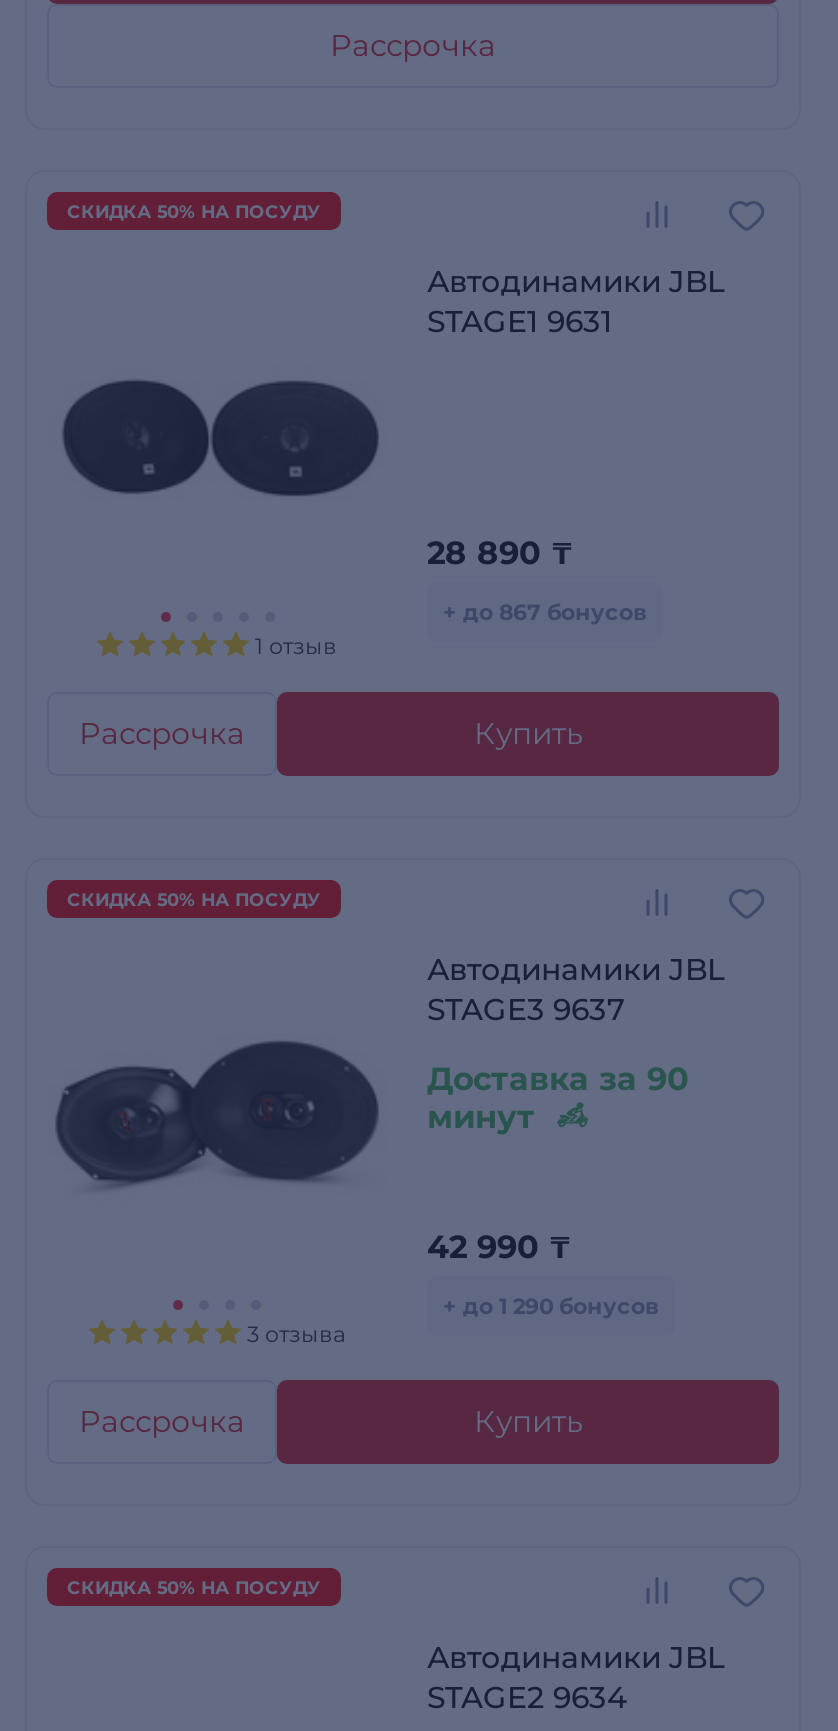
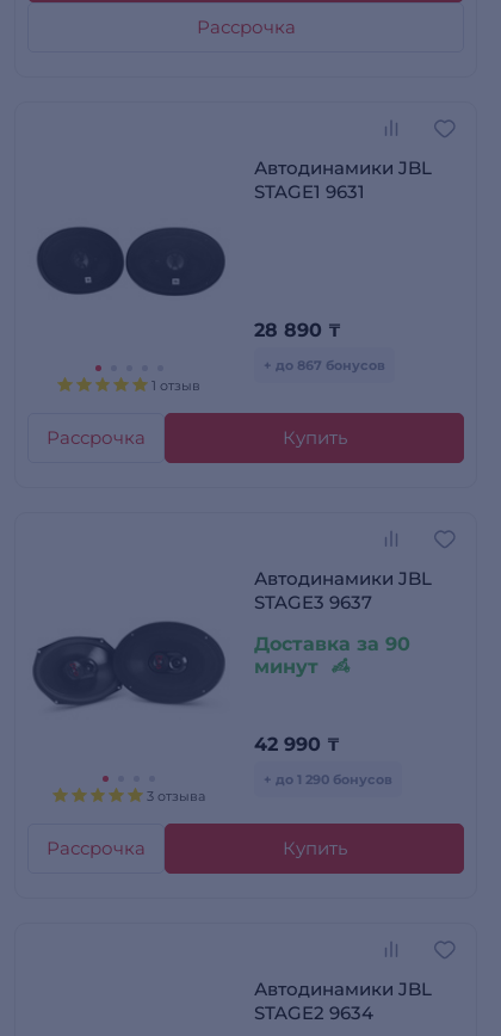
[67,200,321,222] СКИДКА 50% НА ПОСУДУ -> none
[67,888,321,910] СКИДКА 50% НА ПОСУДУ -> none
[67,1576,321,1598] СКИДКА 50% НА ПОСУДУ -> none

